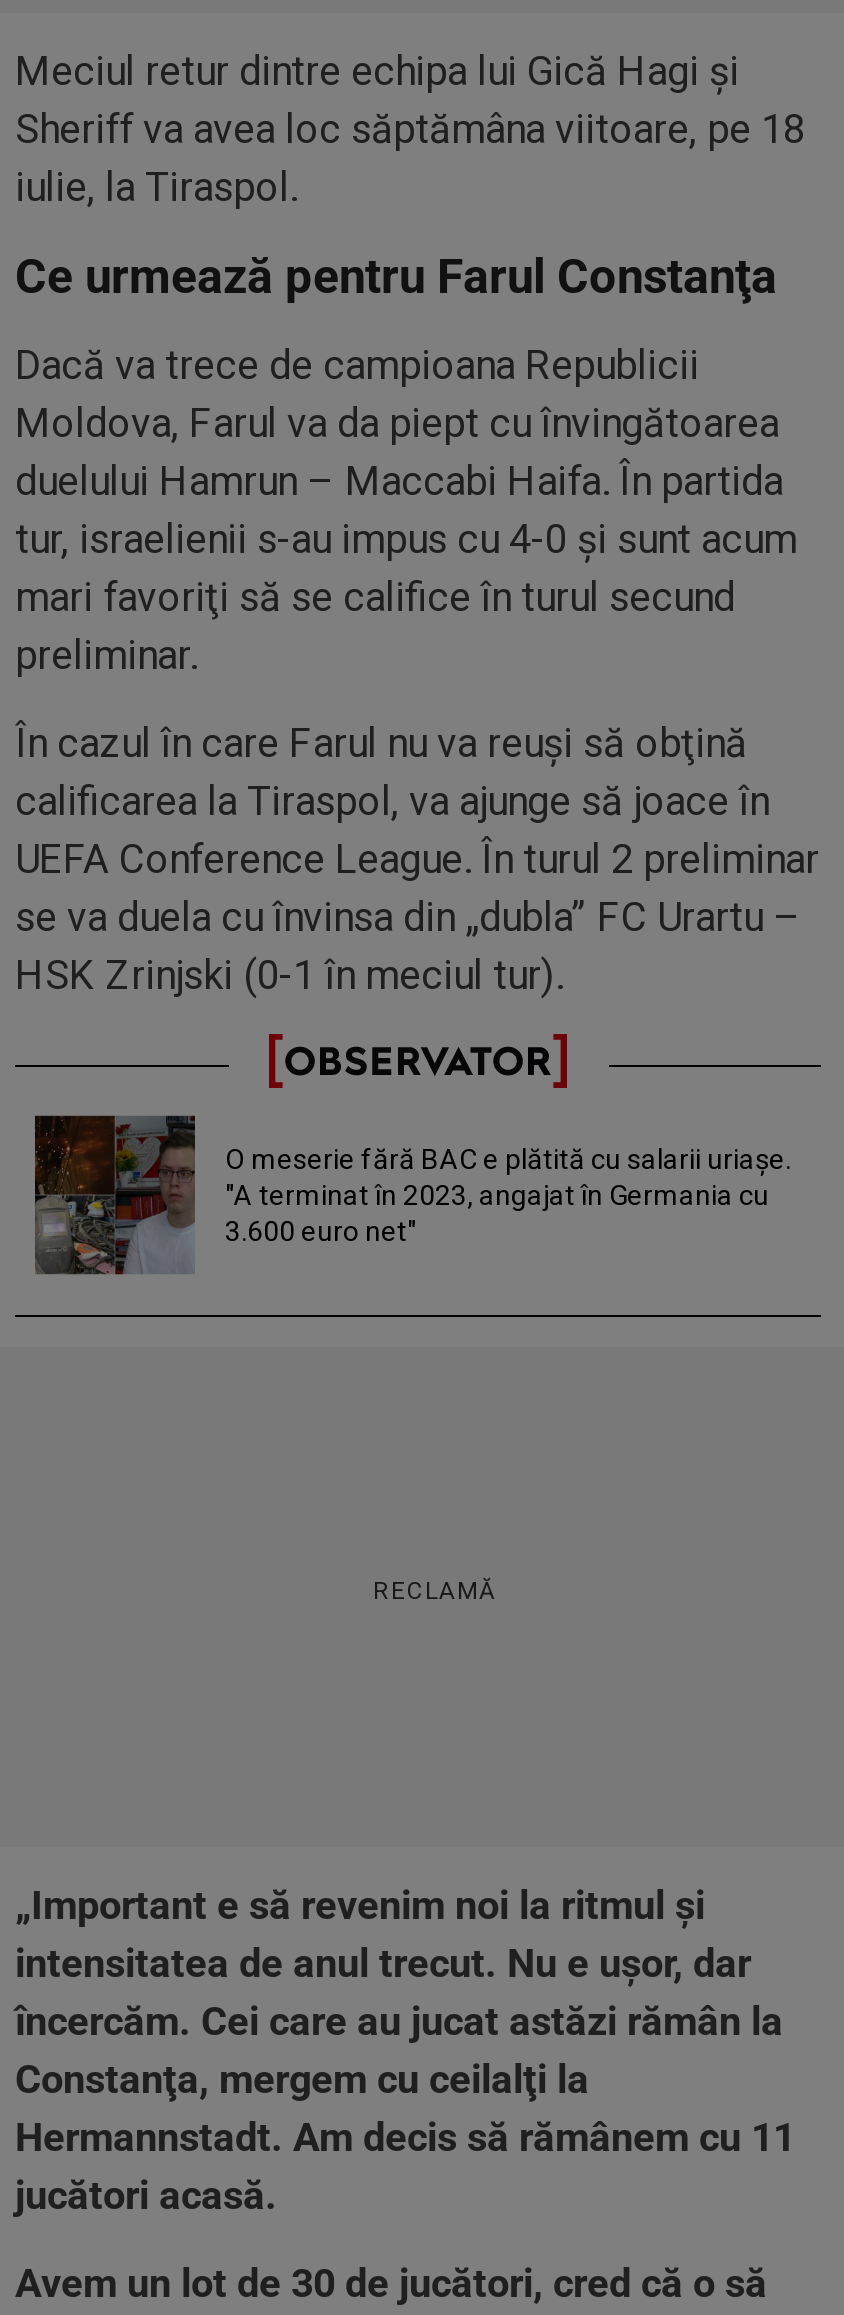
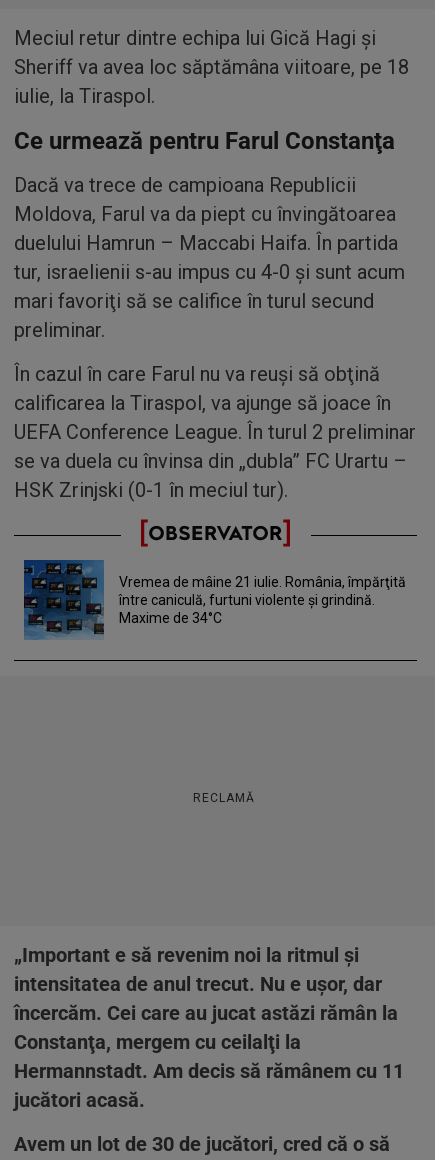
[33,1113,791,1277] [image] | O meserie fără BAC e plătită cu salarii uriaşe. | "A terminat în 2023, angajat în Germania cu | 3.600 euro net" -> [23,559,406,641] [image] | Vremea de mâine 21 iulie. România, împărţită | între caniculă, furtuni violente şi grindină. | Maxime de 34°C

